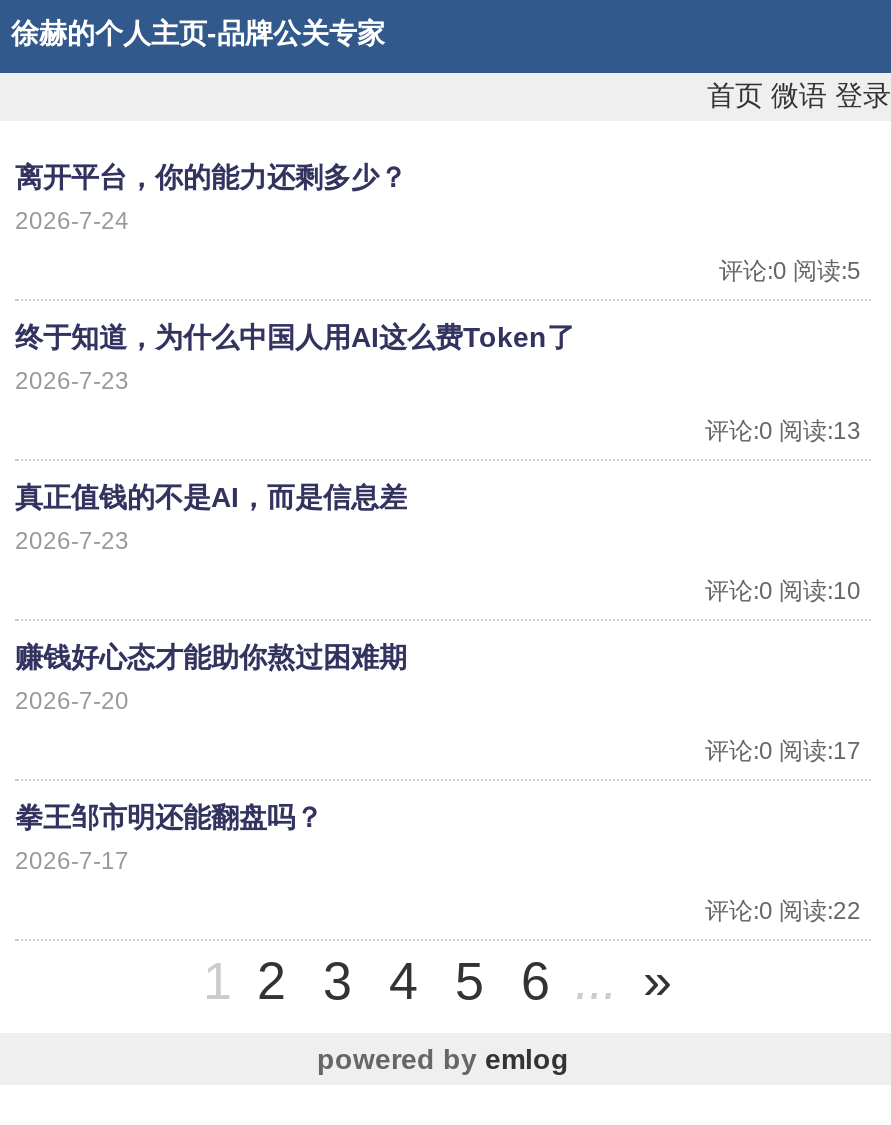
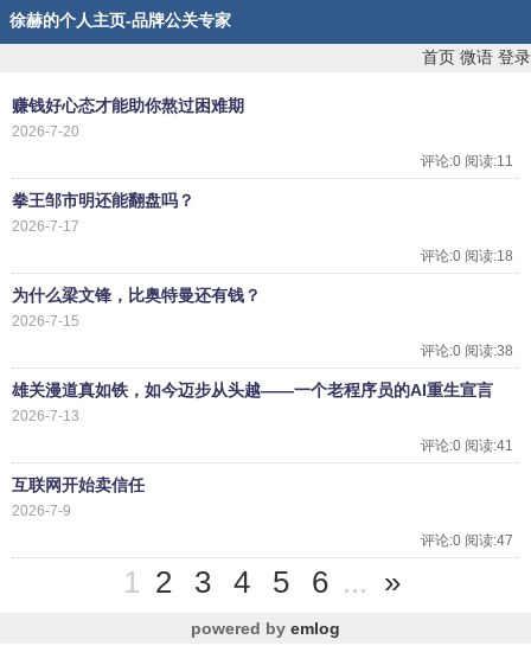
[15,161,861,605] 离开平台，你的能力还剩多少？ | 2026-7-24 | 评论:0 阅读:5 | 终于知道，为什么中国人用AI这么费Token了 | 2026-7-23 | 评论:0 阅读:13 | 真正值钱的不是AI，而是信息差 | 2026-7-23 | 评论:0 阅读:10 -> none
moved [15,641,407,715] -> [12,96,244,140]: 赚钱好心态才能助你熬过困难期 | 2026-7-20
[705,737,861,765] 评论:0 阅读:17 -> [421,153,513,170] 评论:0 阅读:11
moved [15,801,323,875] -> [12,191,194,235]: 拳王邹市明还能翻盘吗？ | 2026-7-17
[705,897,861,925] 评论:0 阅读:22 -> [12,248,513,549] 评论:0 阅读:18 | 为什么梁文锋，比奥特曼还有钱？ | 2026-7-15 | 评论:0 阅读:38 | 雄关漫道真如铁，如今迈步从头越——一个老程序员的AI重生宣言 | 2026-7-13 | 评论:0 阅读:41 | 互联网开始卖信任 | 2026-7-9 | 评论:0 阅读:47

